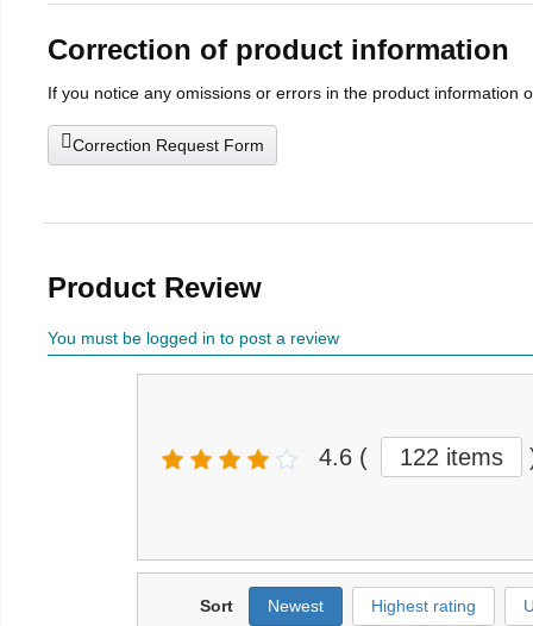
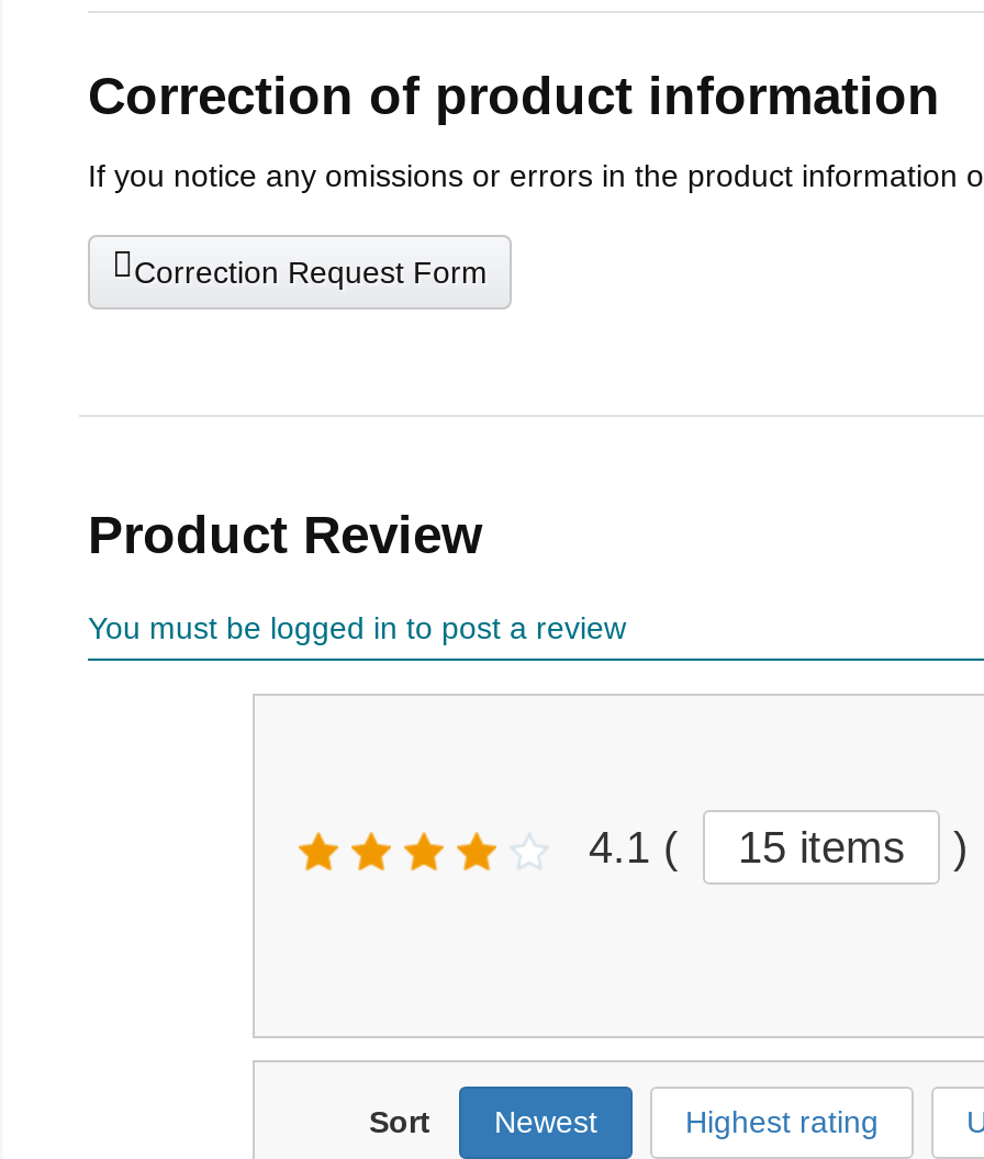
[312,444,375,470] 4.6 ( -> [575,823,692,871] 4.1 (
[400,444,503,470] 122 items -> [738,823,905,871] 15 items

